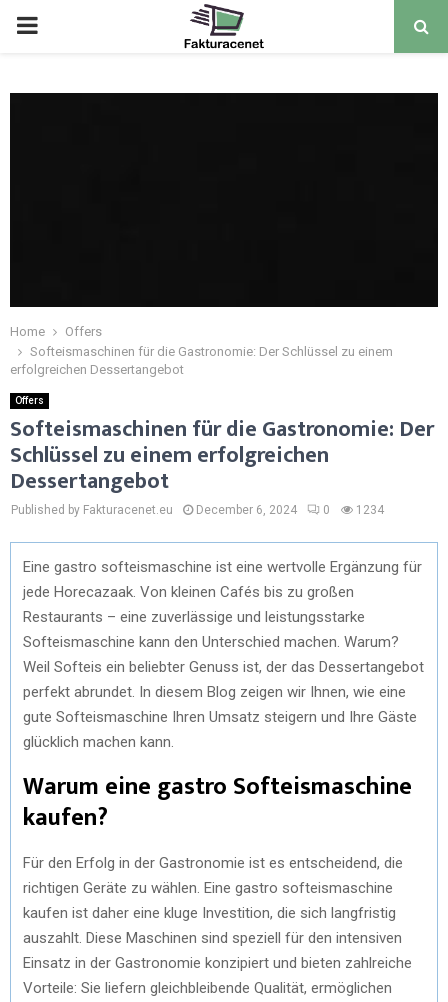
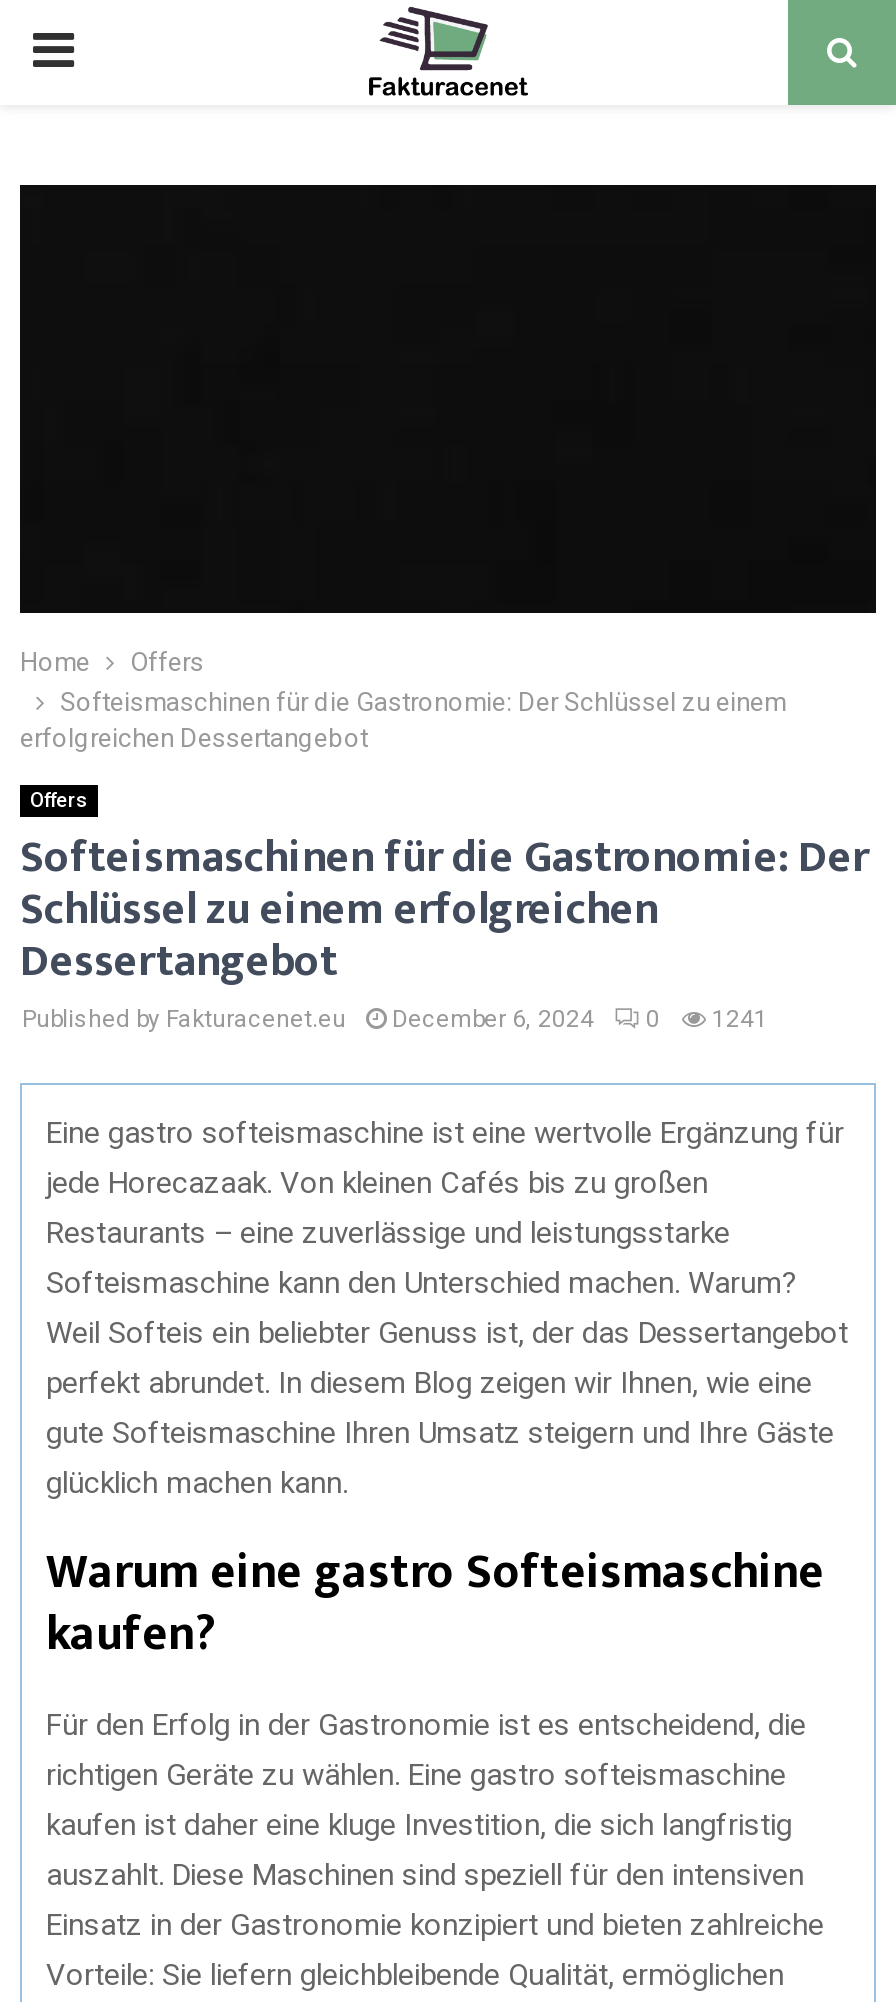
[11,503,384,517] Published by Fakturacenet.eu December 6, 2024 0 1234 -> [22,1005,768,1033] Published by Fakturacenet.eu December 6, 2024 0 1241

